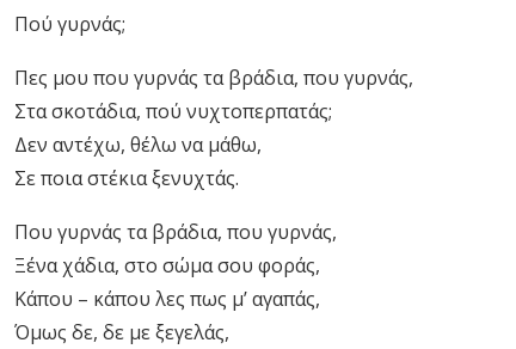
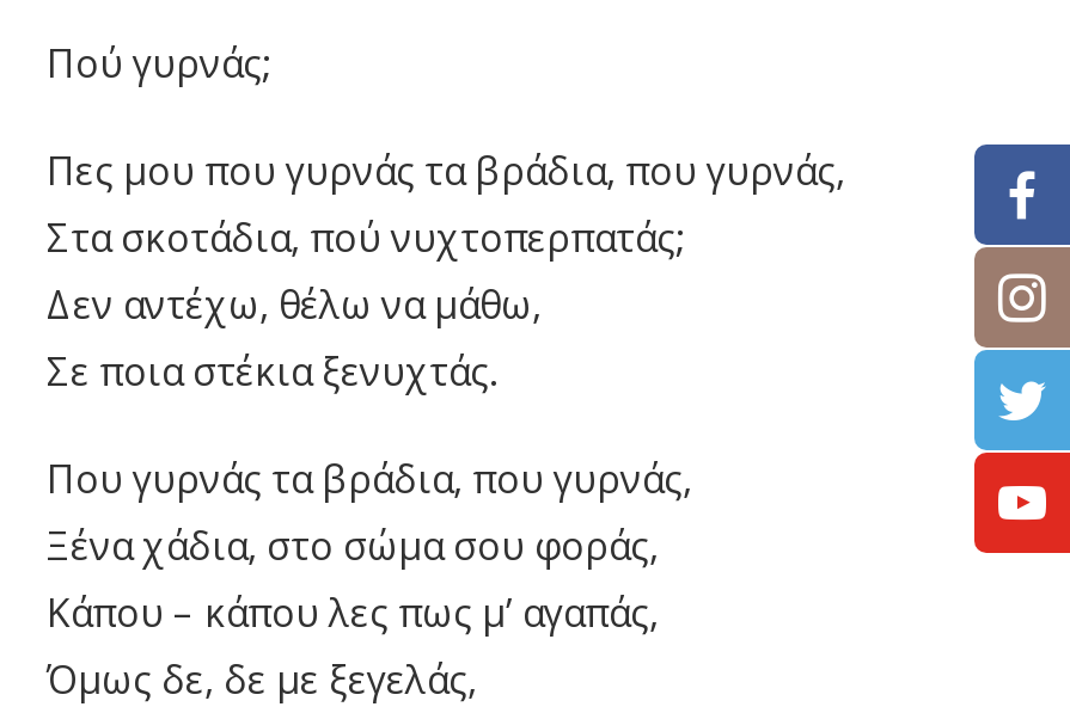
none -> [972,142,1063,555] [image]

